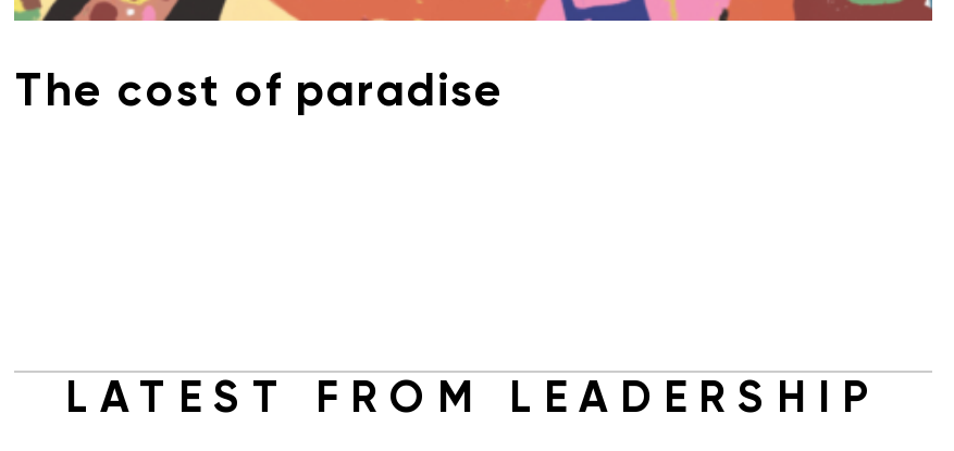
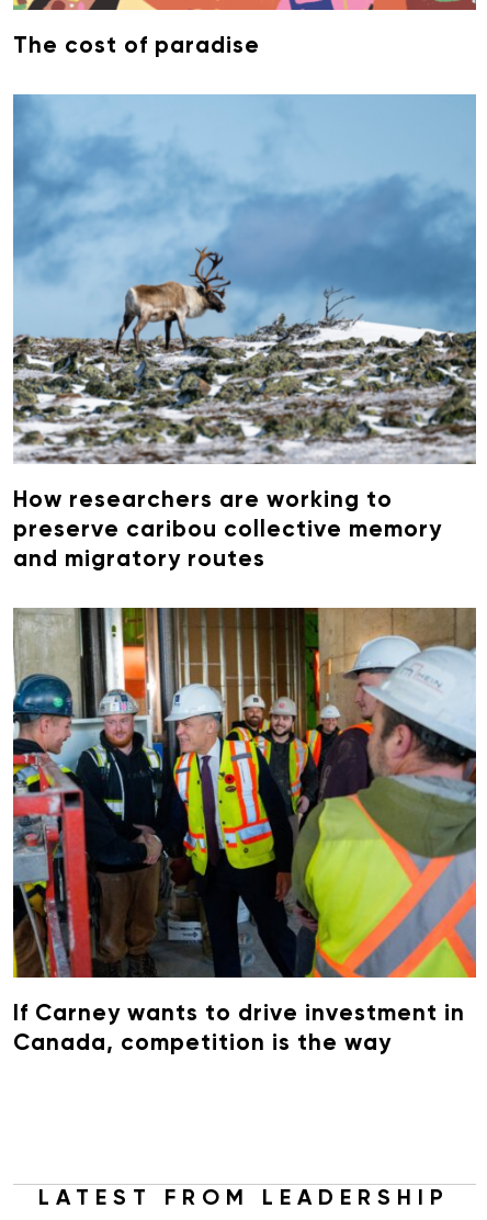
none -> [12,93,476,571] [image] | How researchers are working to | preserve caribou collective memory | and migratory routes
none -> [12,607,477,1055] [image] | If Carney wants to drive investment in | Canada, competition is the way

